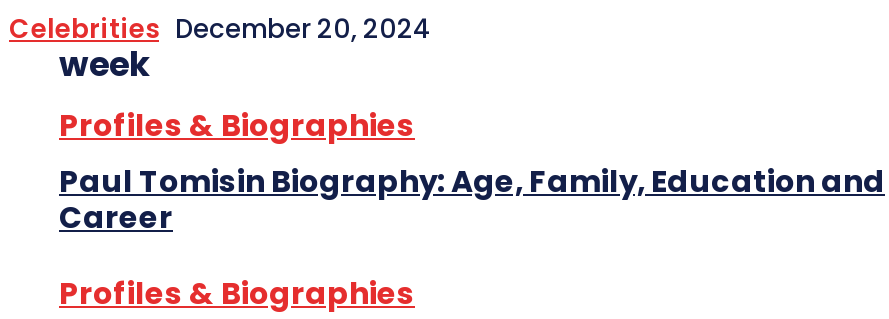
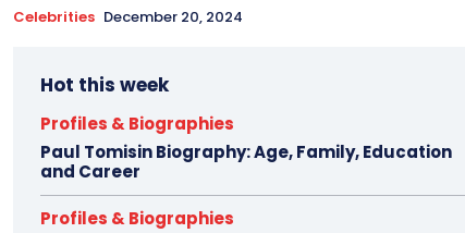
[59,39,149,87] week -> [40,72,169,98] Hot this week

